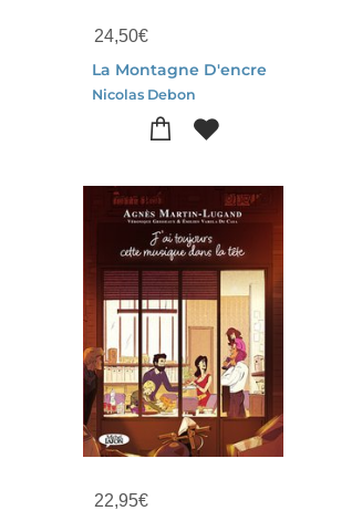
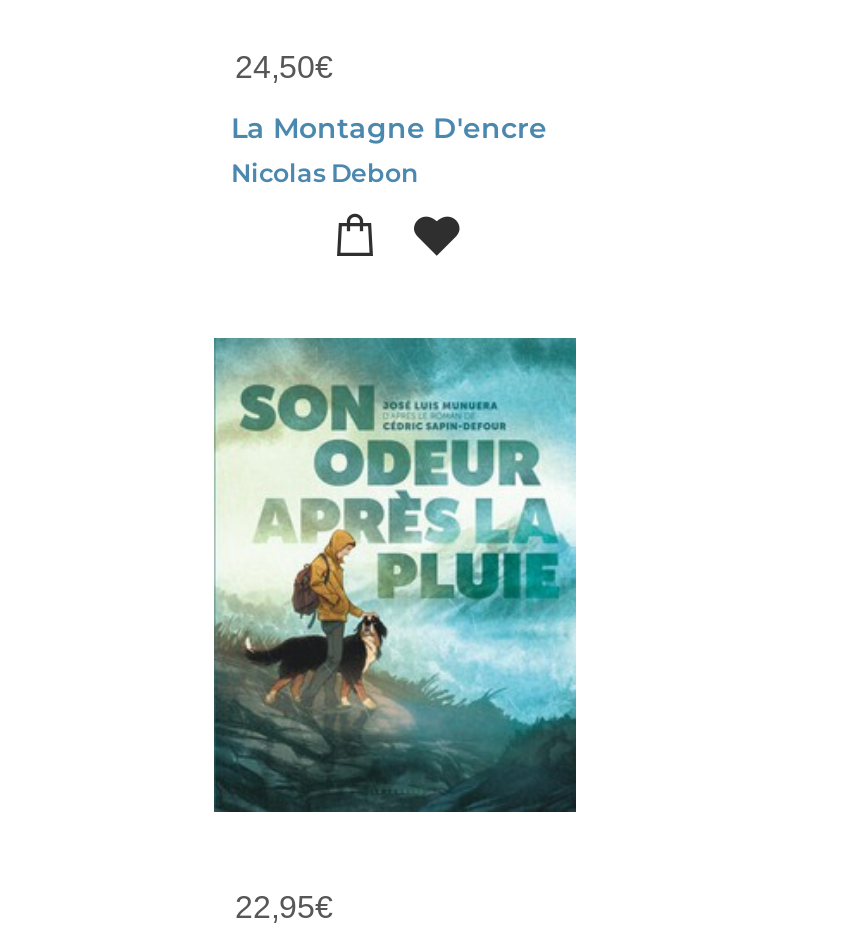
[82,185,285,458] [image] -> [212,336,578,828] [image]

